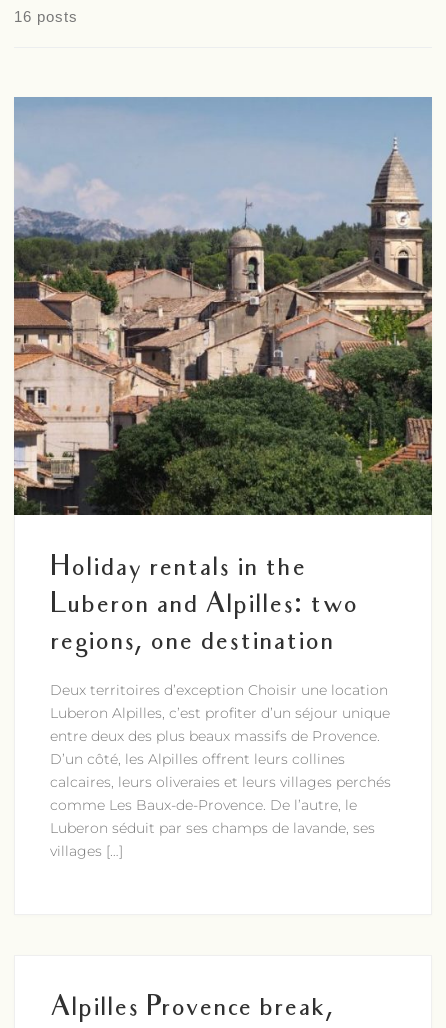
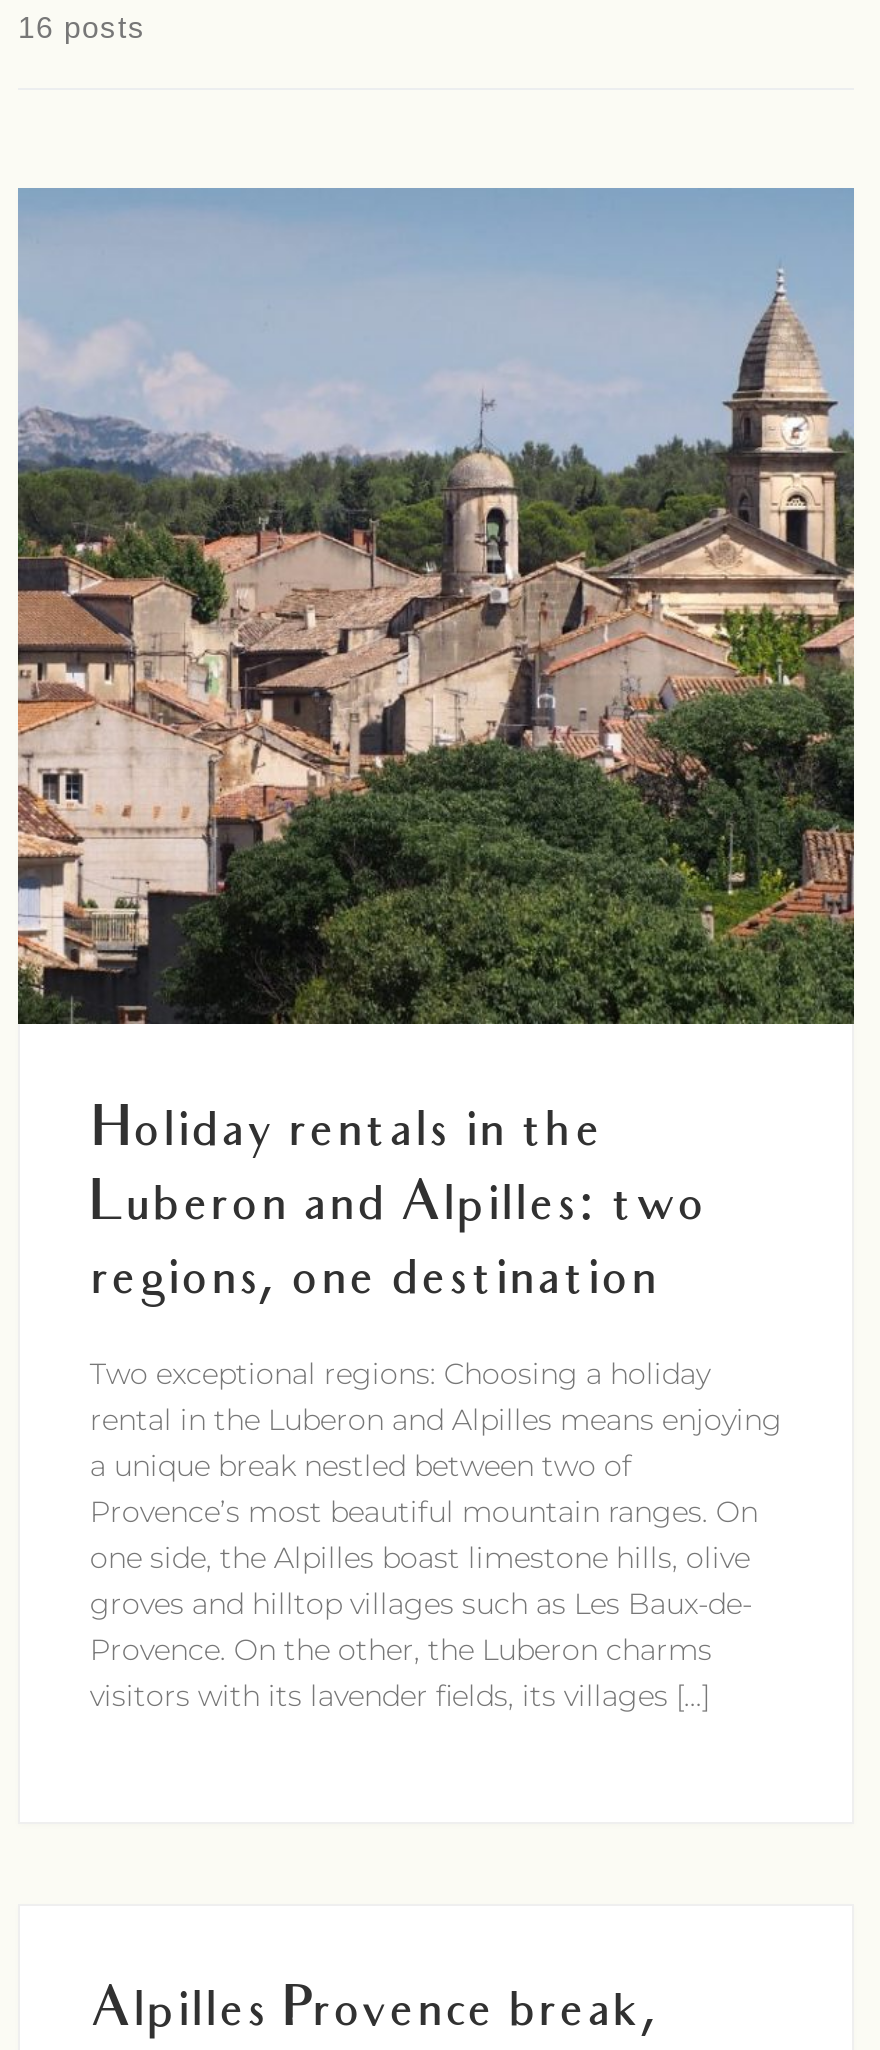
[50,681,391,860] Deux territoires d’exception Choisir une location | Luberon Alpilles, c’est profiter d’un séjour unique | entre deux des plus beaux massifs de Provence. | D’un côté, les Alpilles offrent leurs collines | calcaires, leurs oliveraies et leurs villages perchés | comme Les Baux-de-Provence. De l’autre, le | Luberon séduit par ses champs de lavande, ses | villages […] -> [90,1357,782,1715] Two exceptional regions: Choosing a holiday | rental in the Luberon and Alpilles means enjoying | a unique break nestled between two of | Provence’s most beautiful mountain ranges. On | one side, the Alpilles boast limestone hills, olive | groves and hilltop villages such as Les Baux-de- | Provence. On the other, the Luberon charms | visitors with its lavender fields, its villages […]

